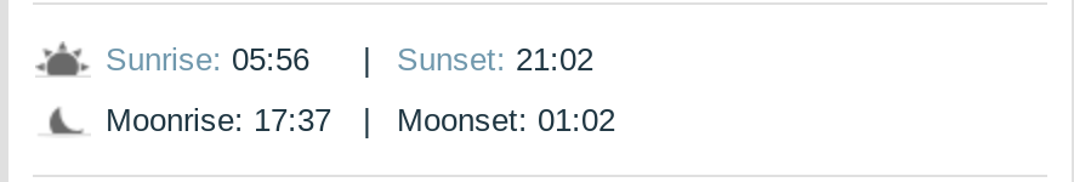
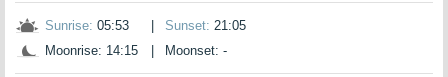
[106,42,309,78] Sunrise: 05:56 -> [45,18,129,33] Sunrise: 05:53
[397,42,593,78] Sunset: 21:02 -> [165,18,246,33] Sunset: 21:05
[106,103,331,139] Moonrise: 17:37 -> [45,43,138,58] Moonrise: 14:15
[397,103,615,139] Moonset: 01:02 -> [165,43,227,58] Moonset: -

